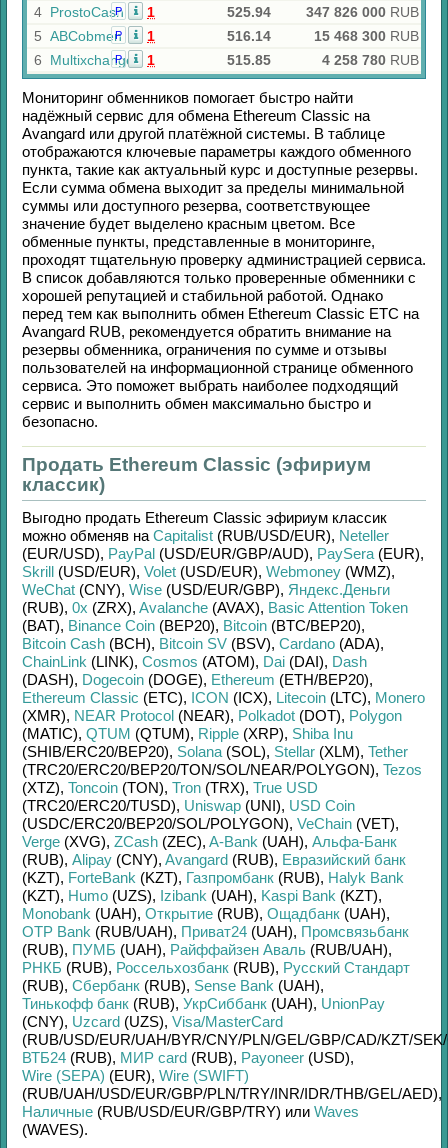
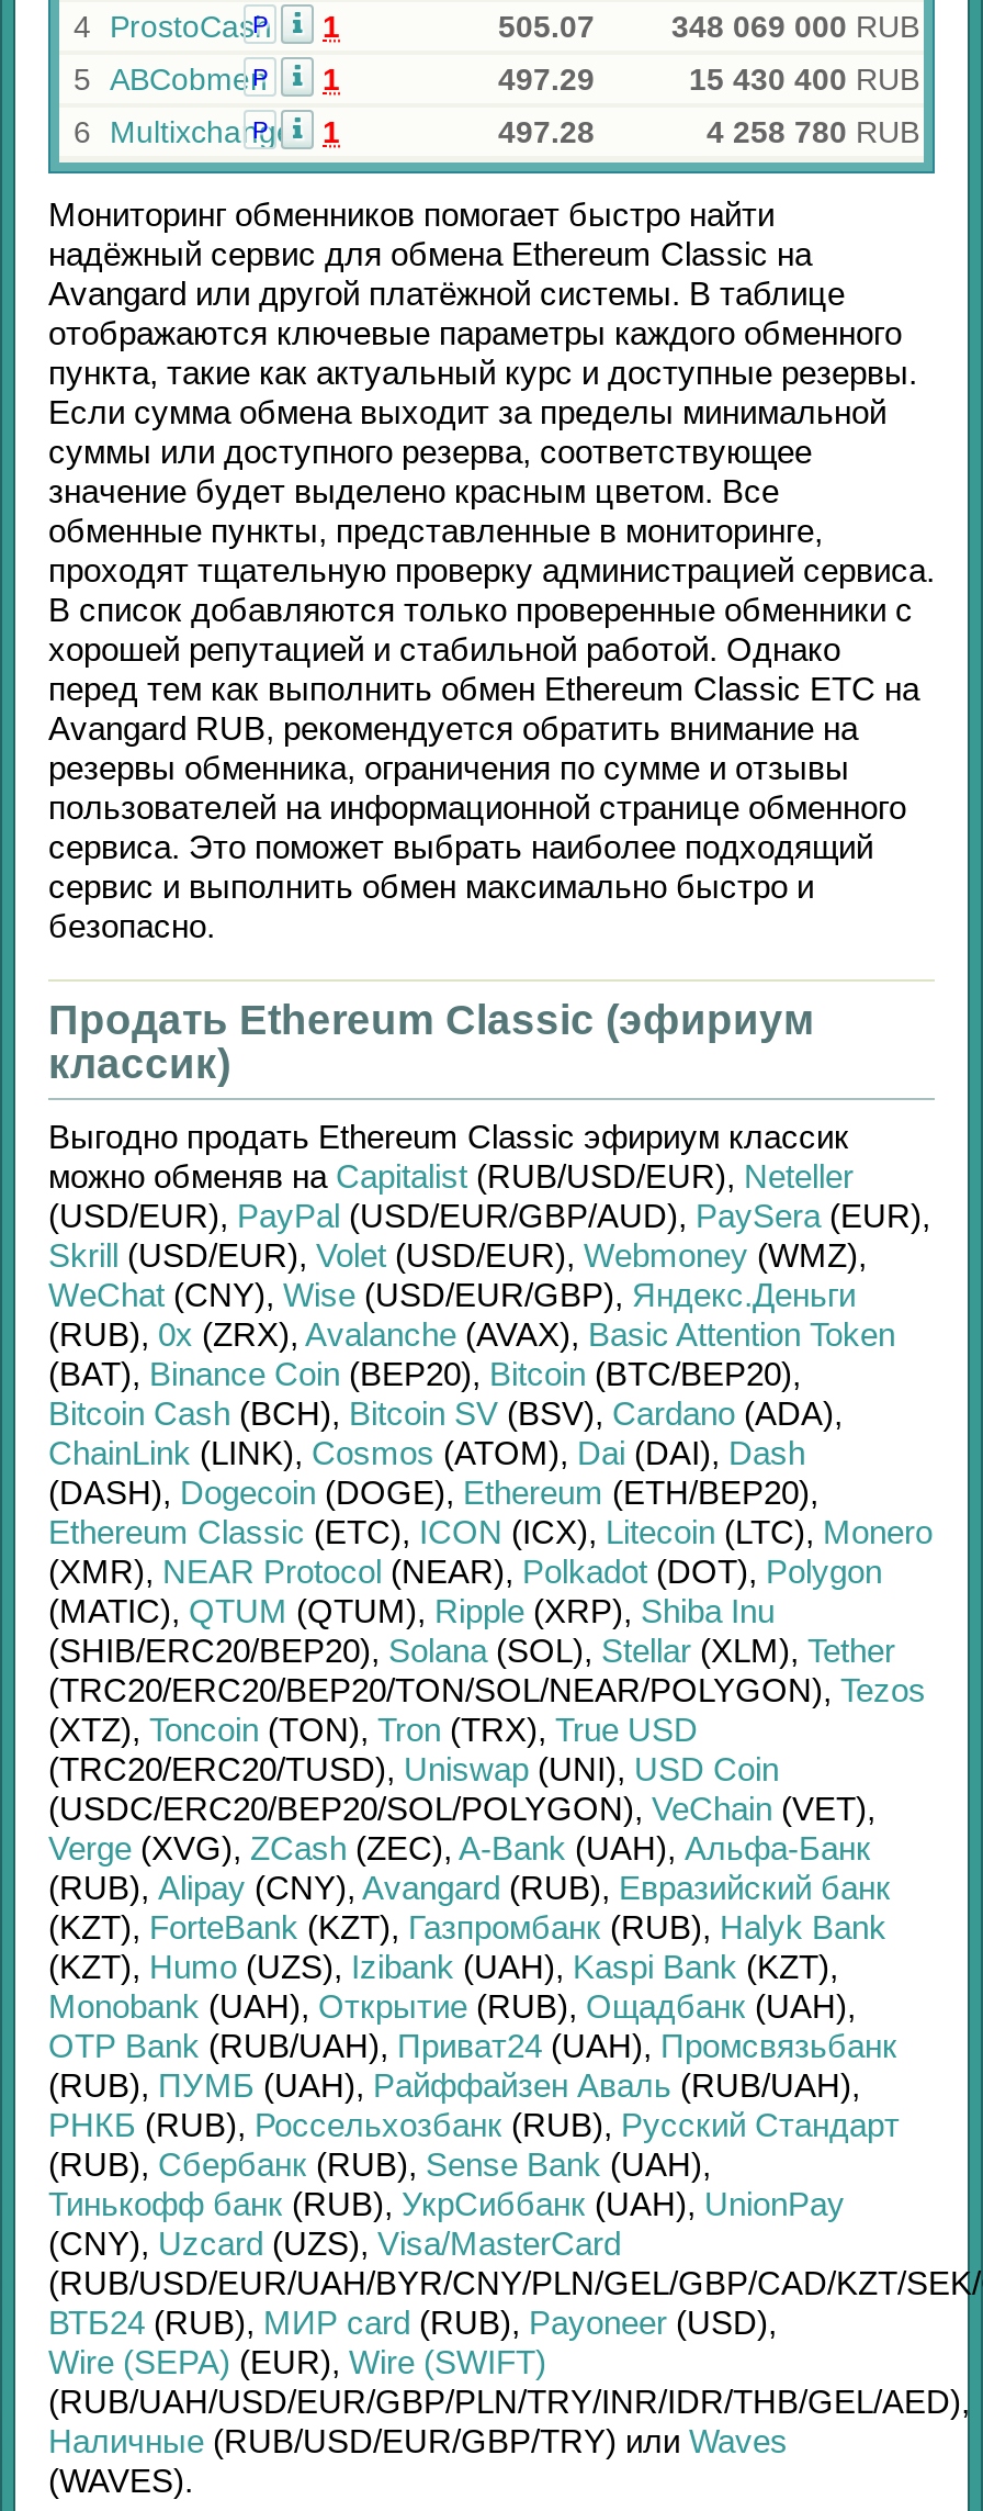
[227,4,271,20] 525.94 -> [498,9,595,44] 505.07
[306,4,419,20] 347 826 000 RUB -> [671,9,919,44] 348 069 000 RUB
[227,28,271,44] 516.14 -> [498,61,595,97] 497.29
[314,28,419,44] 15 468 300 RUB -> [689,61,919,97] 15 430 400 RUB
[227,52,271,68] 515.85 -> [498,114,595,149] 497.28
[22,545,424,562] (EUR/USD), PayPal (USD/EUR/GBP/AUD), PaySera (EUR), -> [48,1197,930,1234] (USD/EUR), PayPal (USD/EUR/GBP/AUD), PaySera (EUR),

